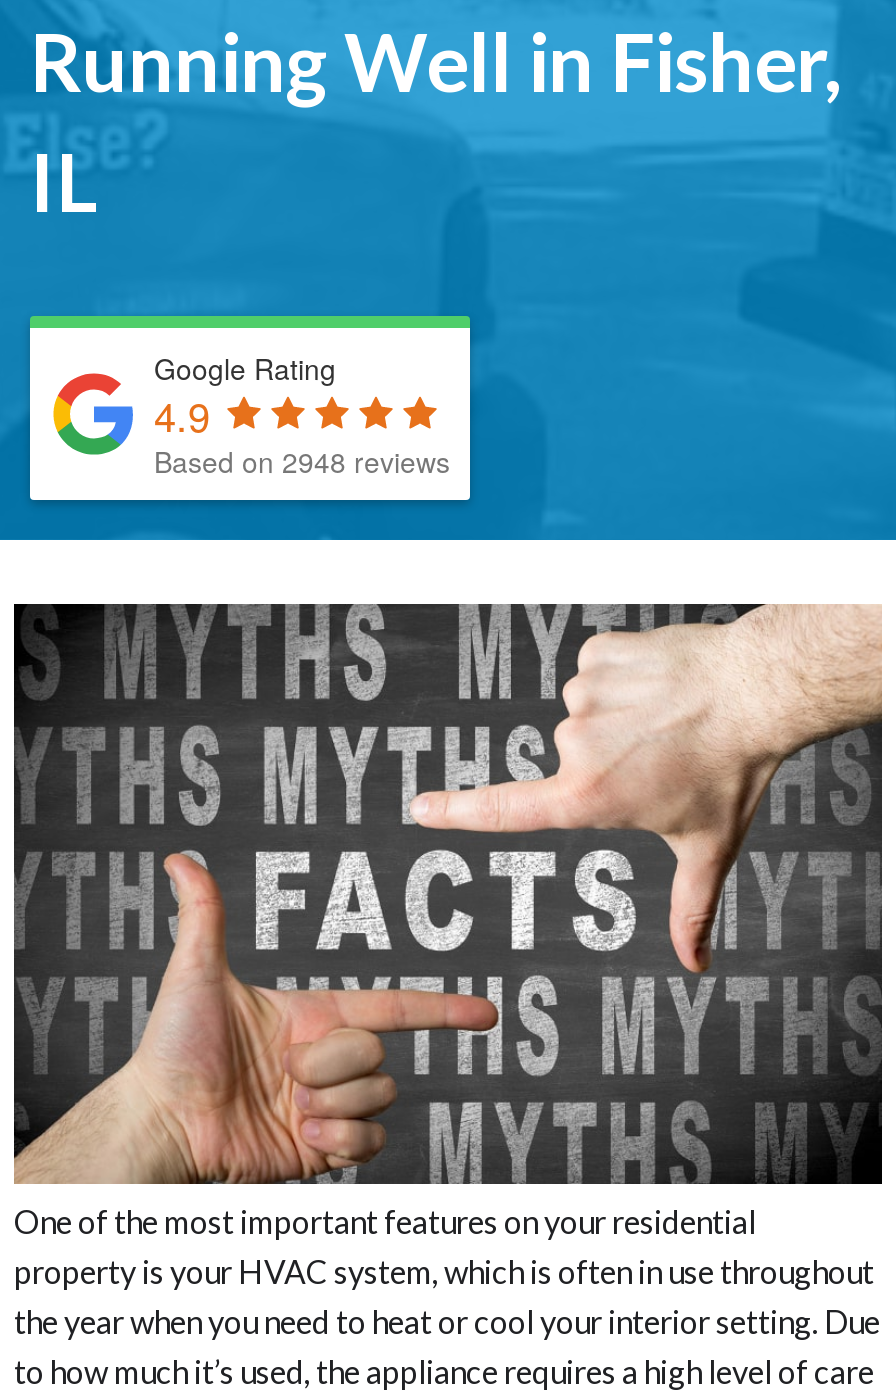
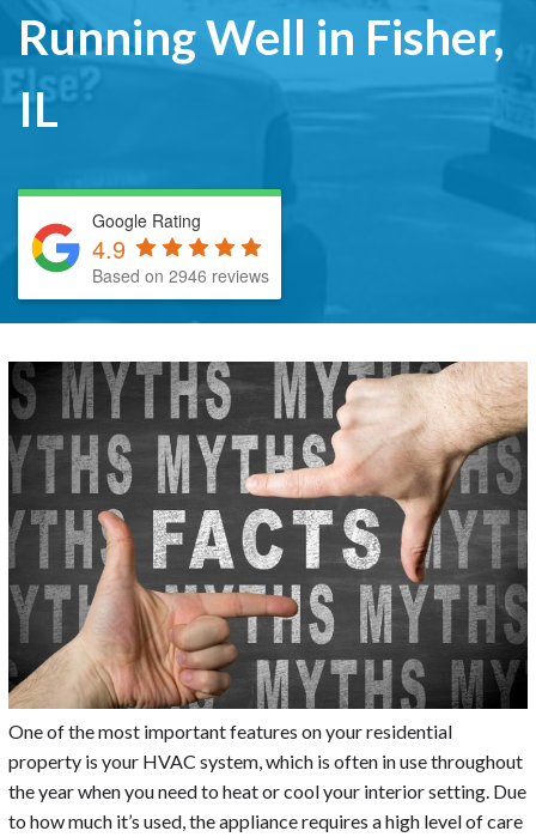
[154,441,450,481] Based on 2948 reviews -> [92,264,269,288] Based on 2946 reviews

